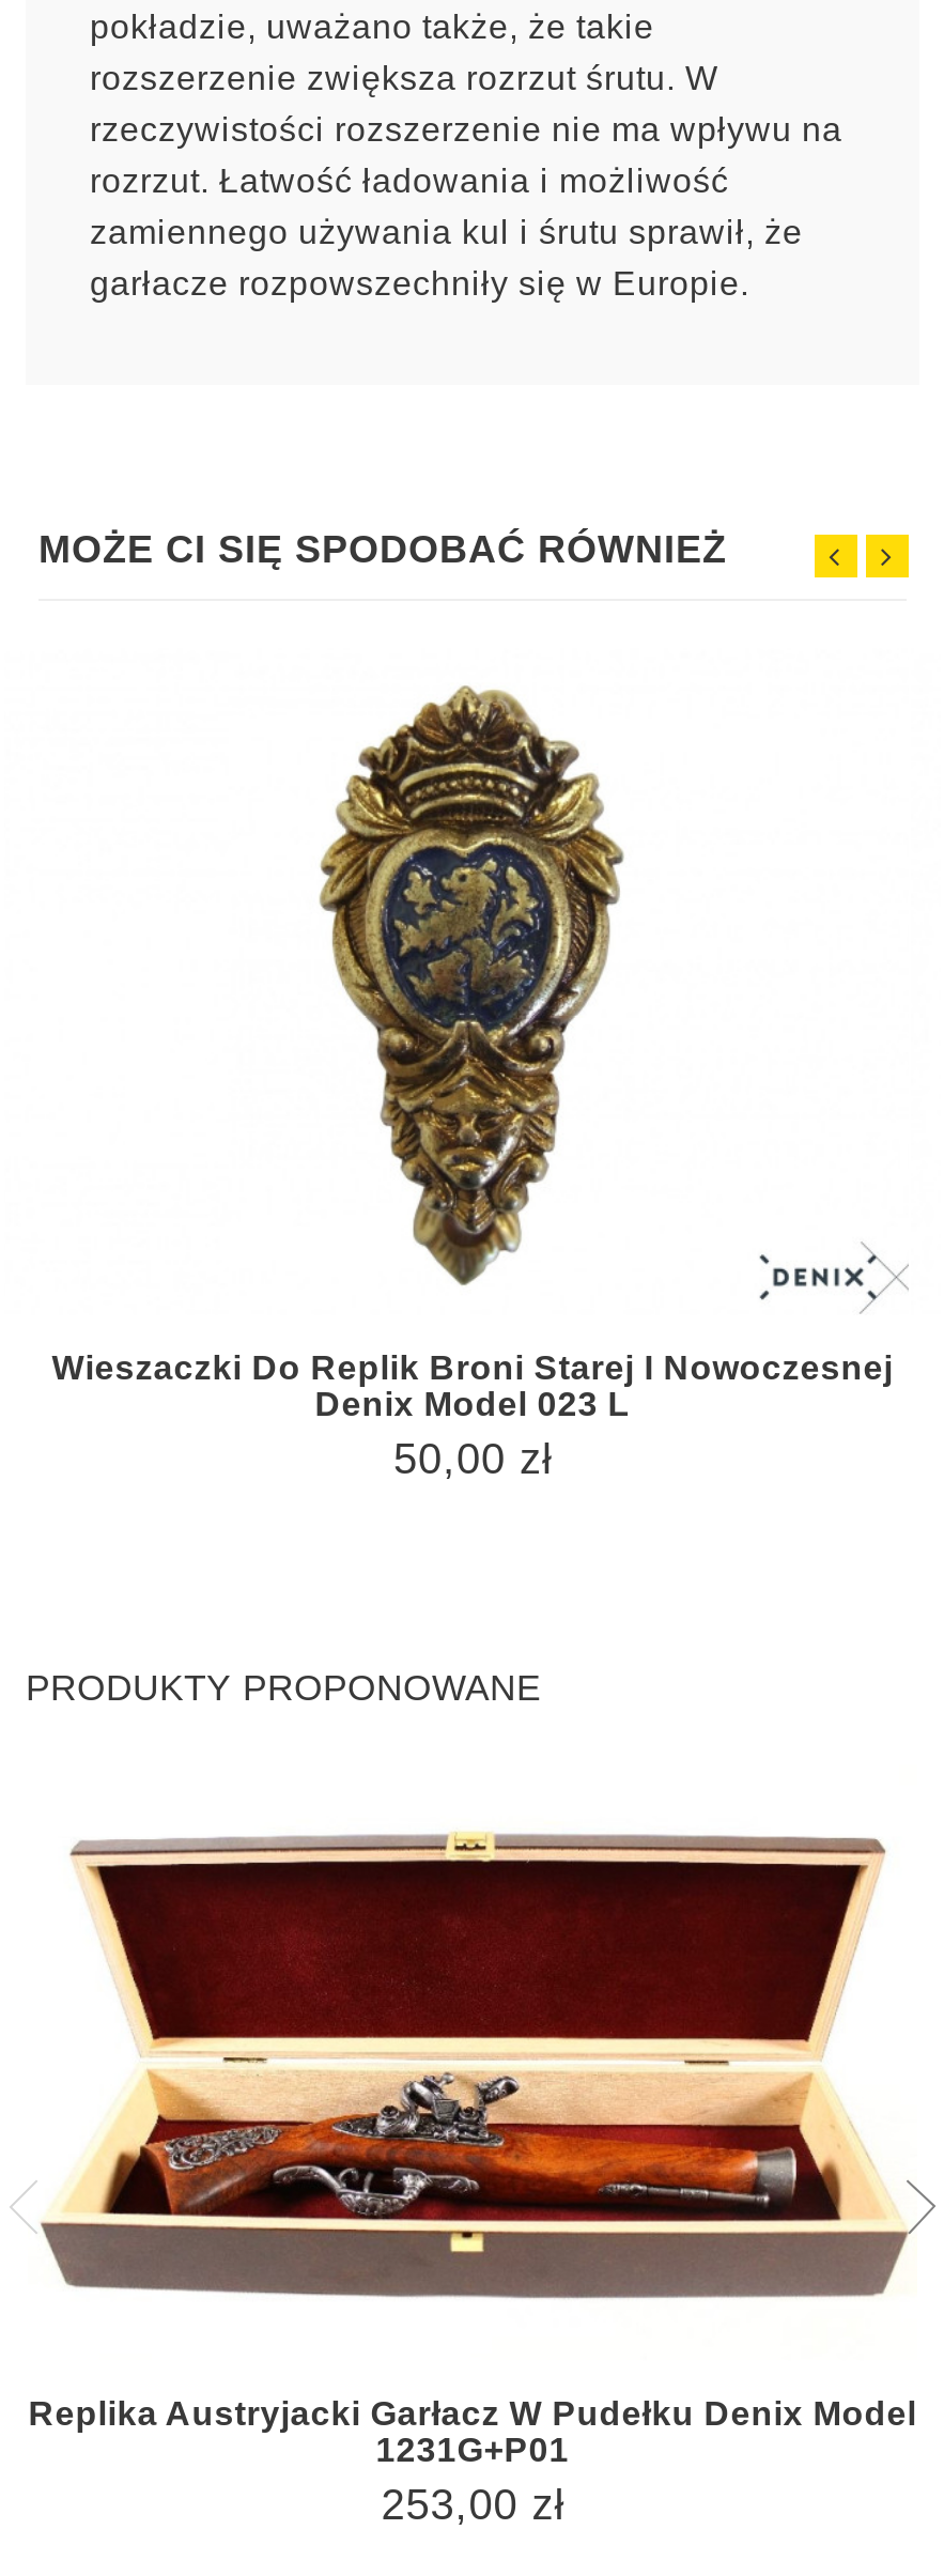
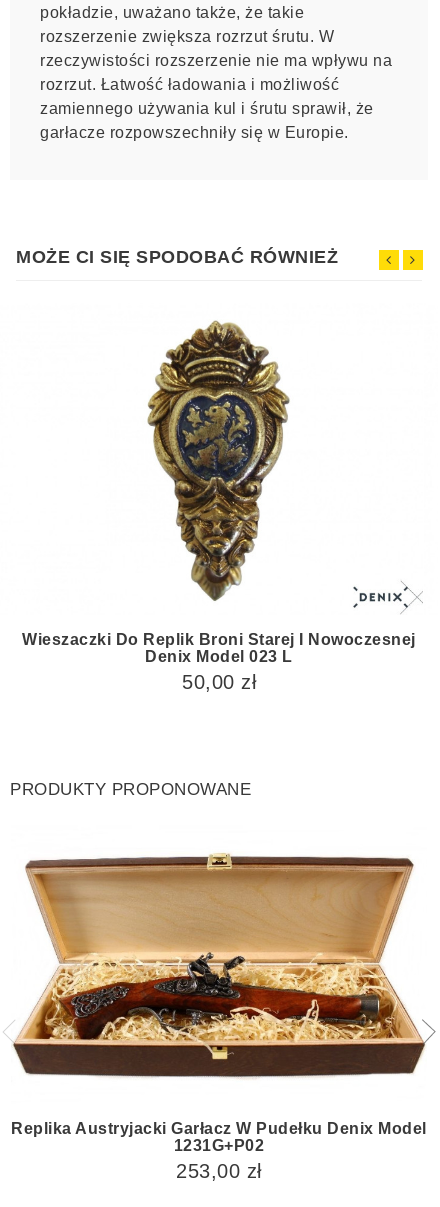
[32,1826,911,2305] [image] -> [12,852,425,1079] [image]
[376,2431,569,2468] 1231G+P01 -> [174,1137,264,1154] 1231G+P02

